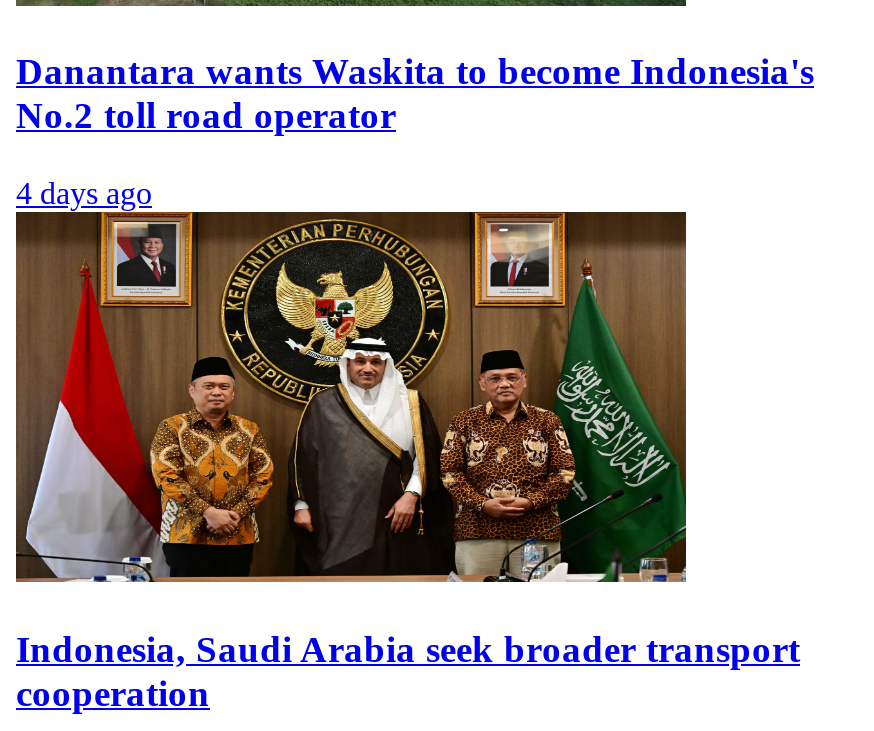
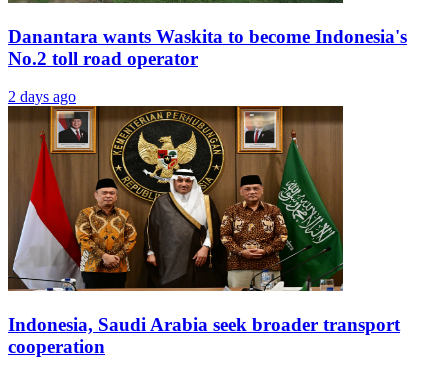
[16,176,152,210] 4 days ago -> [8,88,76,105] 2 days ago

